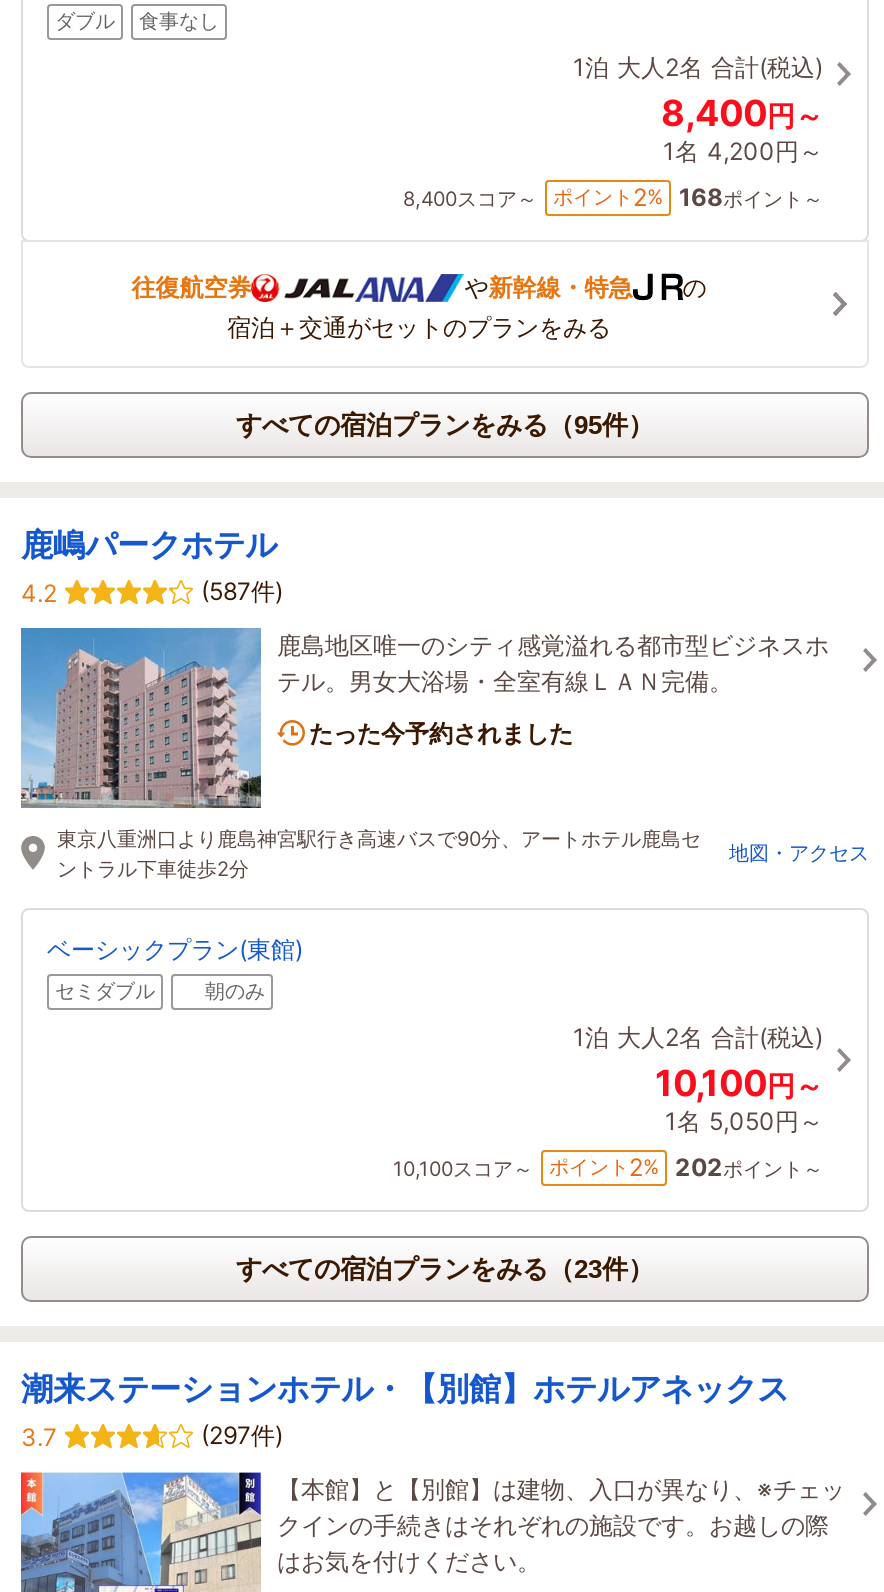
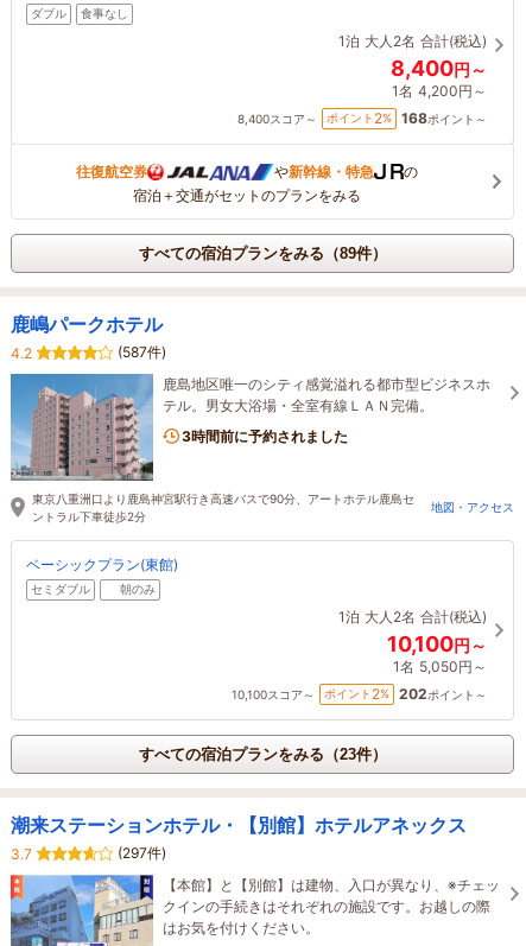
[236,409,654,439] すべての宿泊プランをみる（95件） -> [138,244,386,262] すべての宿泊プランをみる（89件）
[309,717,573,747] たった今予約されました -> [182,427,348,445] 3時間前に予約されました

